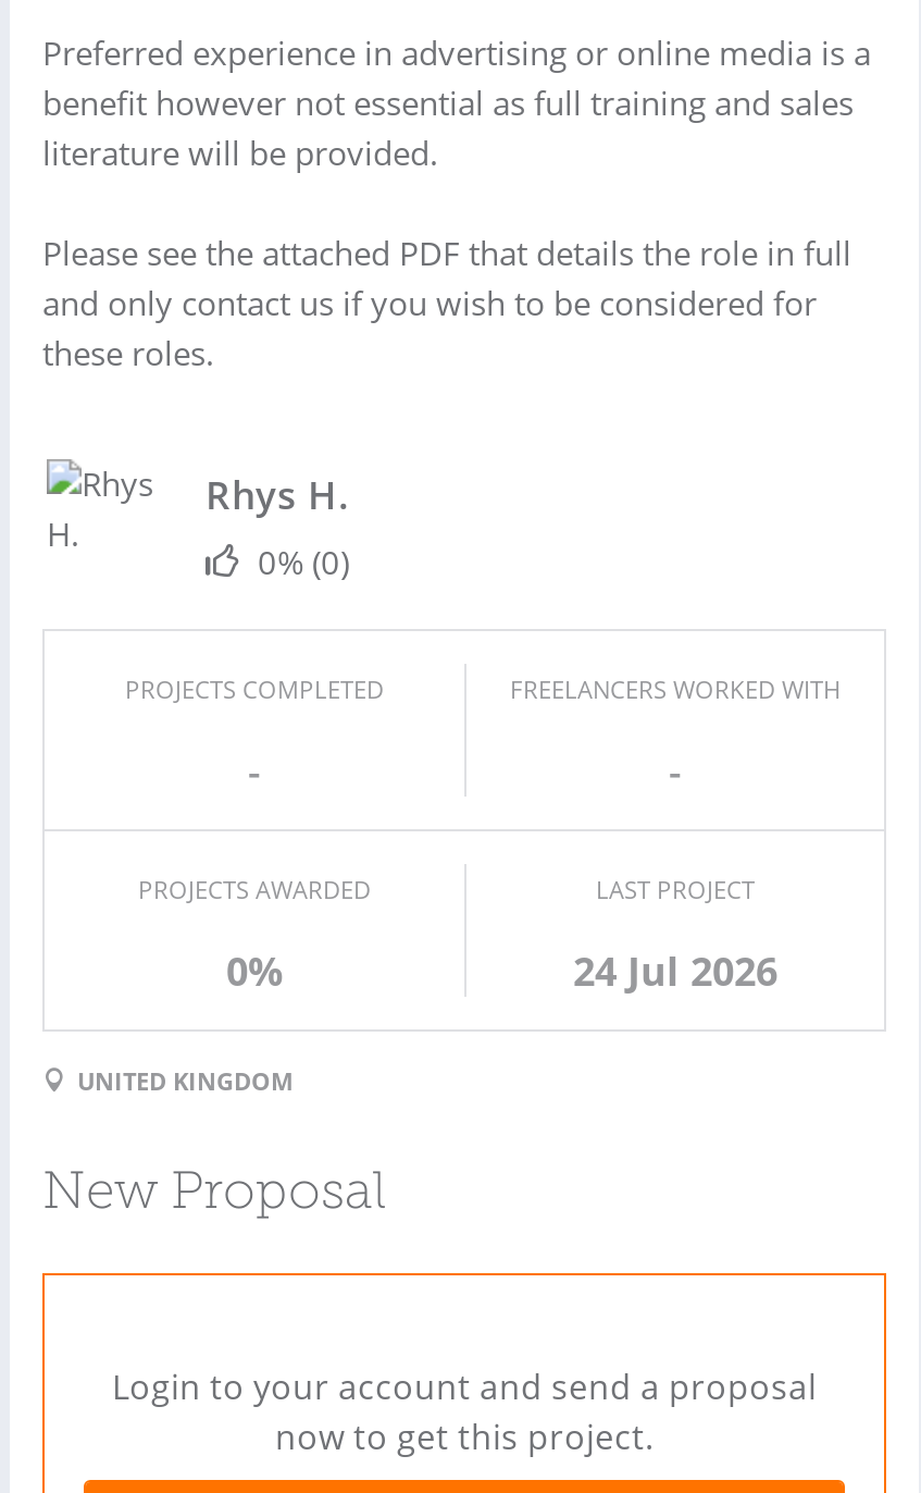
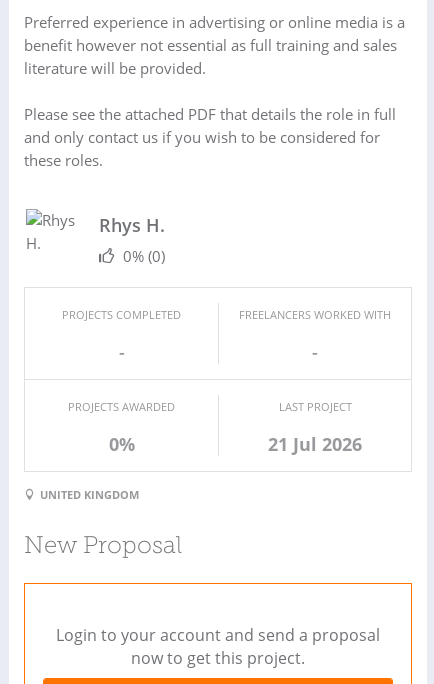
[573,945,777,997] 24 Jul 2026 -> [268,432,362,456] 21 Jul 2026

